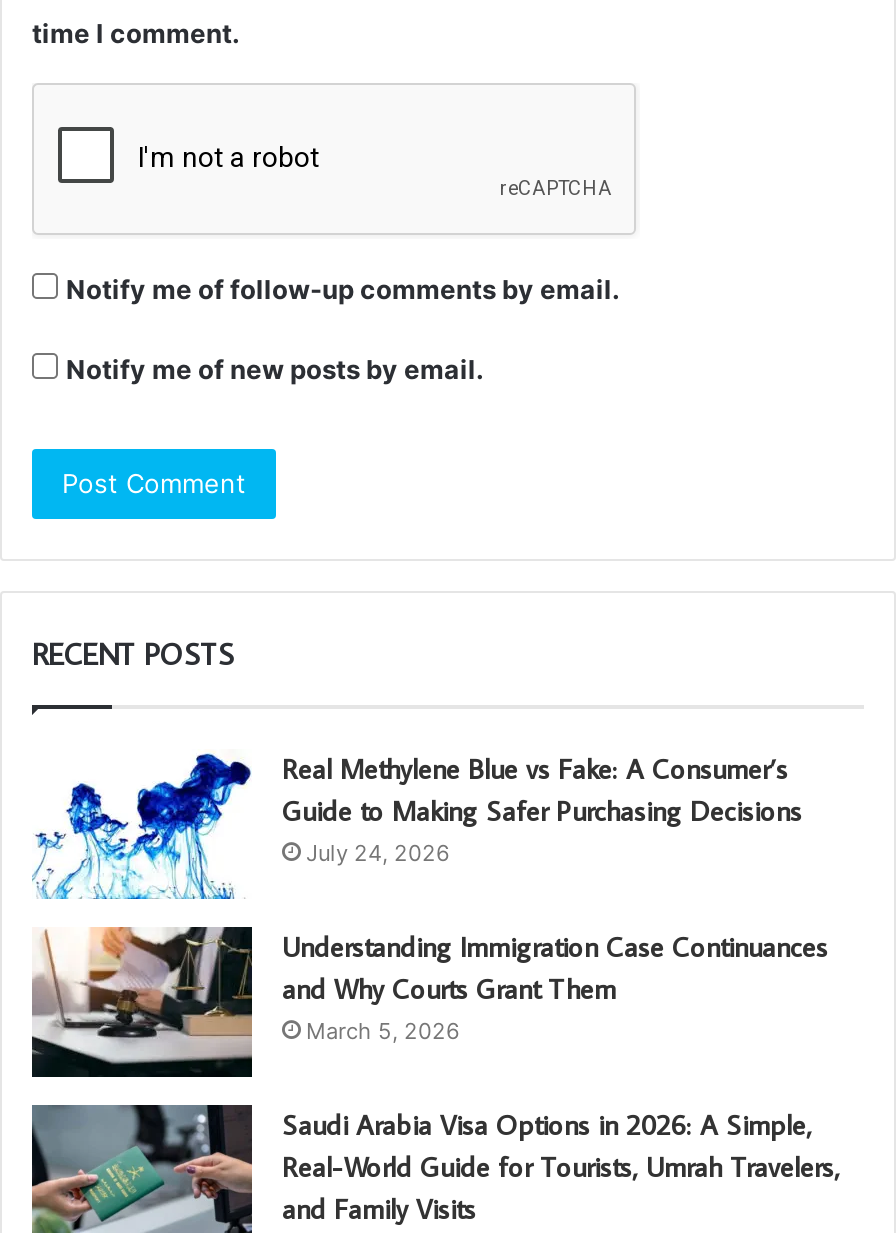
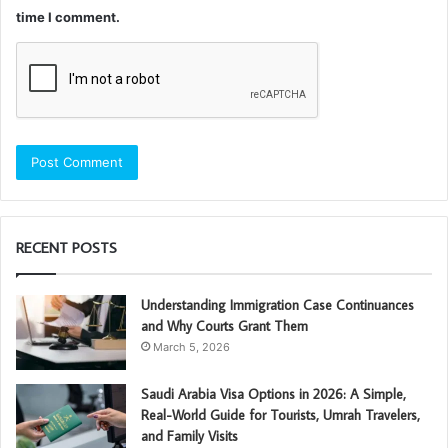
[66,273,620,385] Notify me of follow-up comments by email. | Notify me of new posts by email. -> none
[32,751,802,901] [image] | Real Methylene Blue vs Fake: A Consumer’s | Guide to Making Safer Purchasing Decisions | July 24, 2026 -> none

